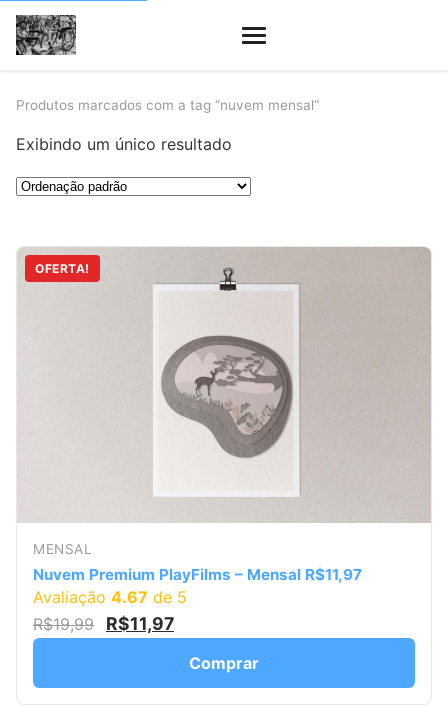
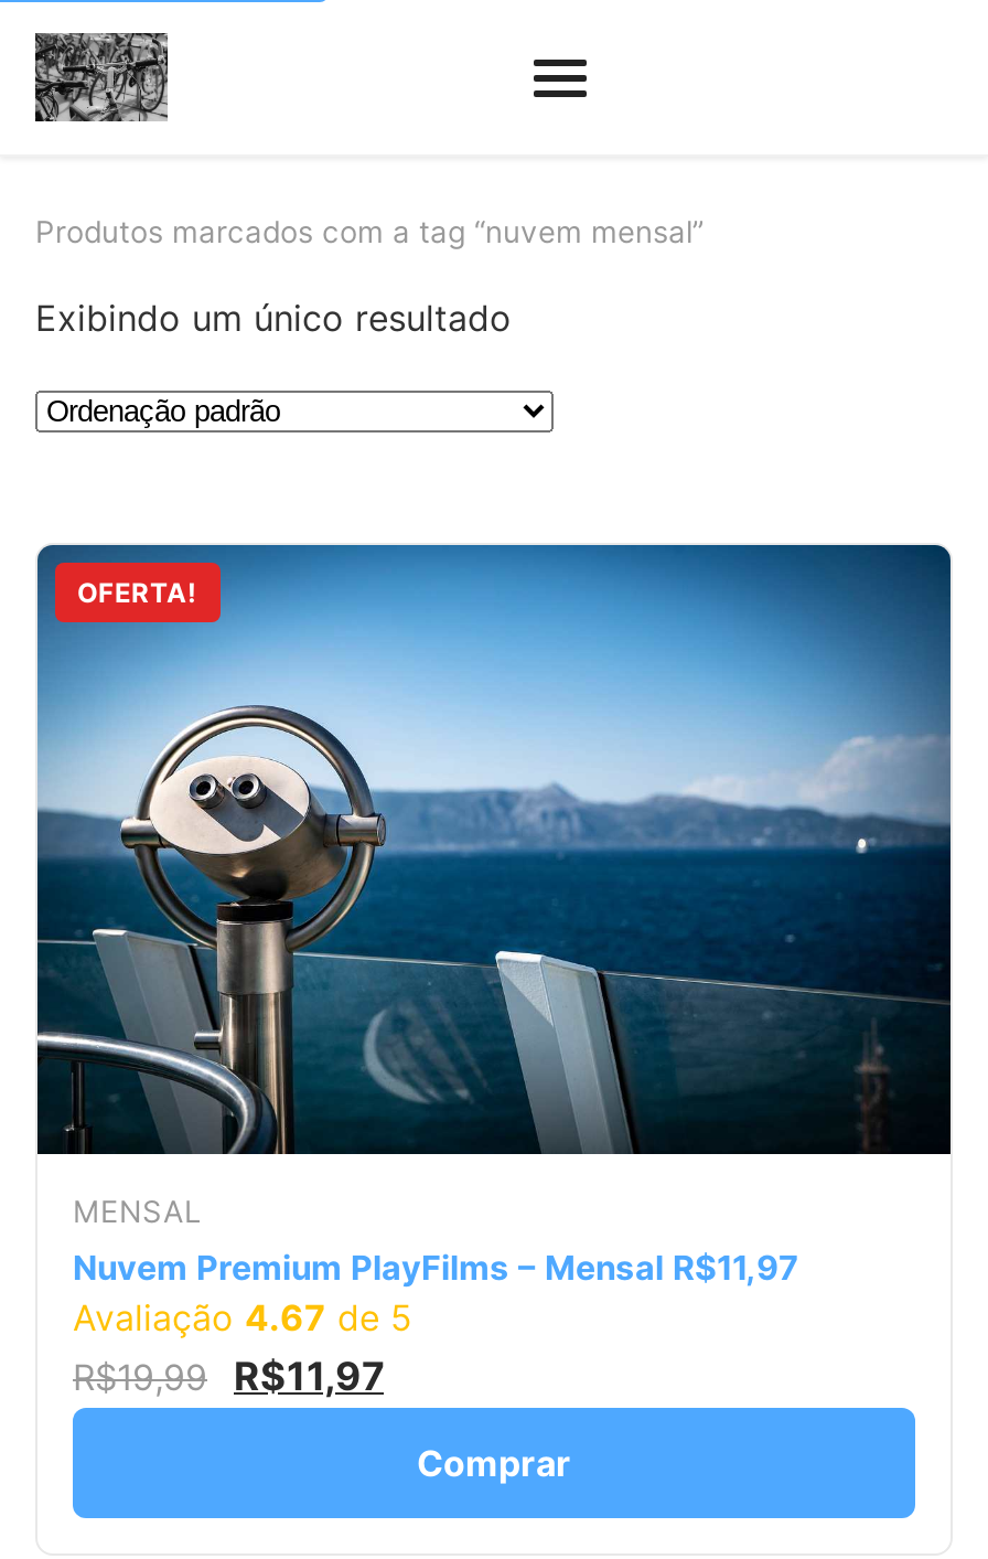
[17,247,432,523] [image] -> [35,543,953,1156] [image]

